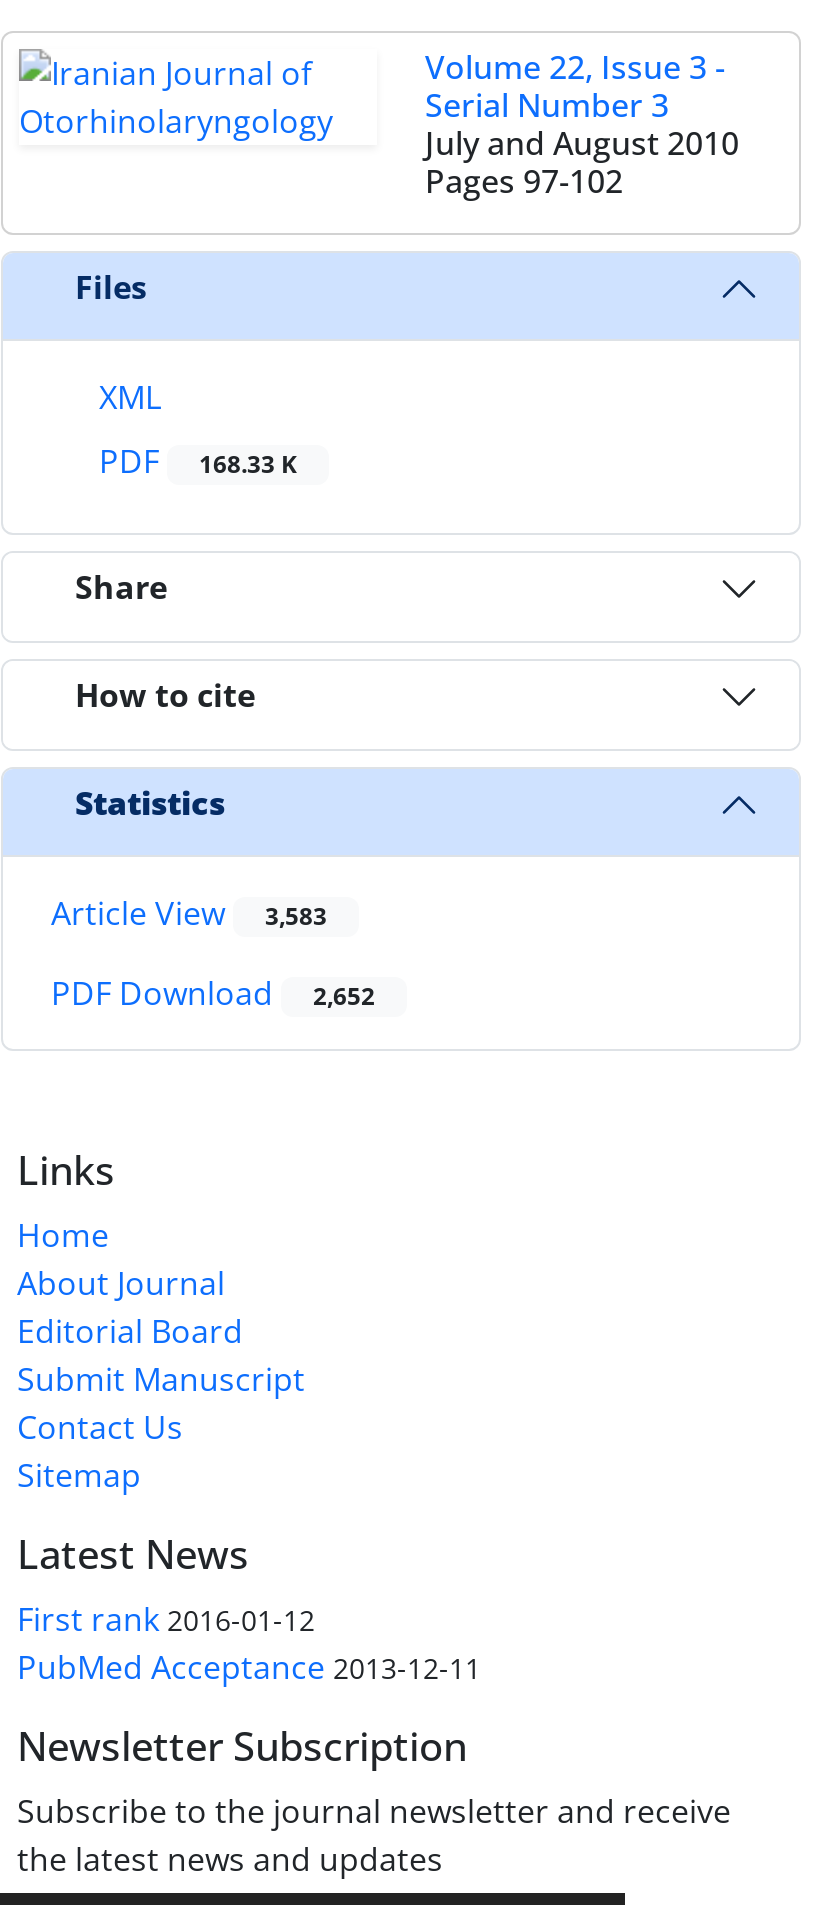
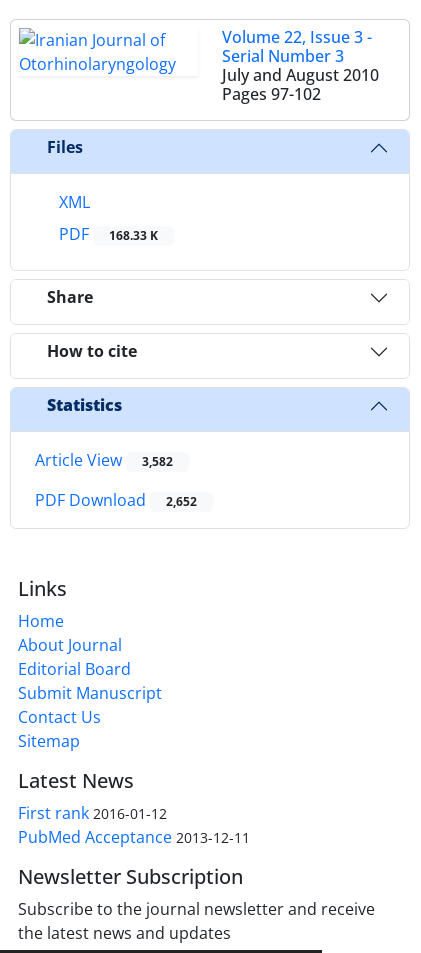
[51,891,327,935] Article View 3,583 -> [35,449,173,471] Article View 3,582

